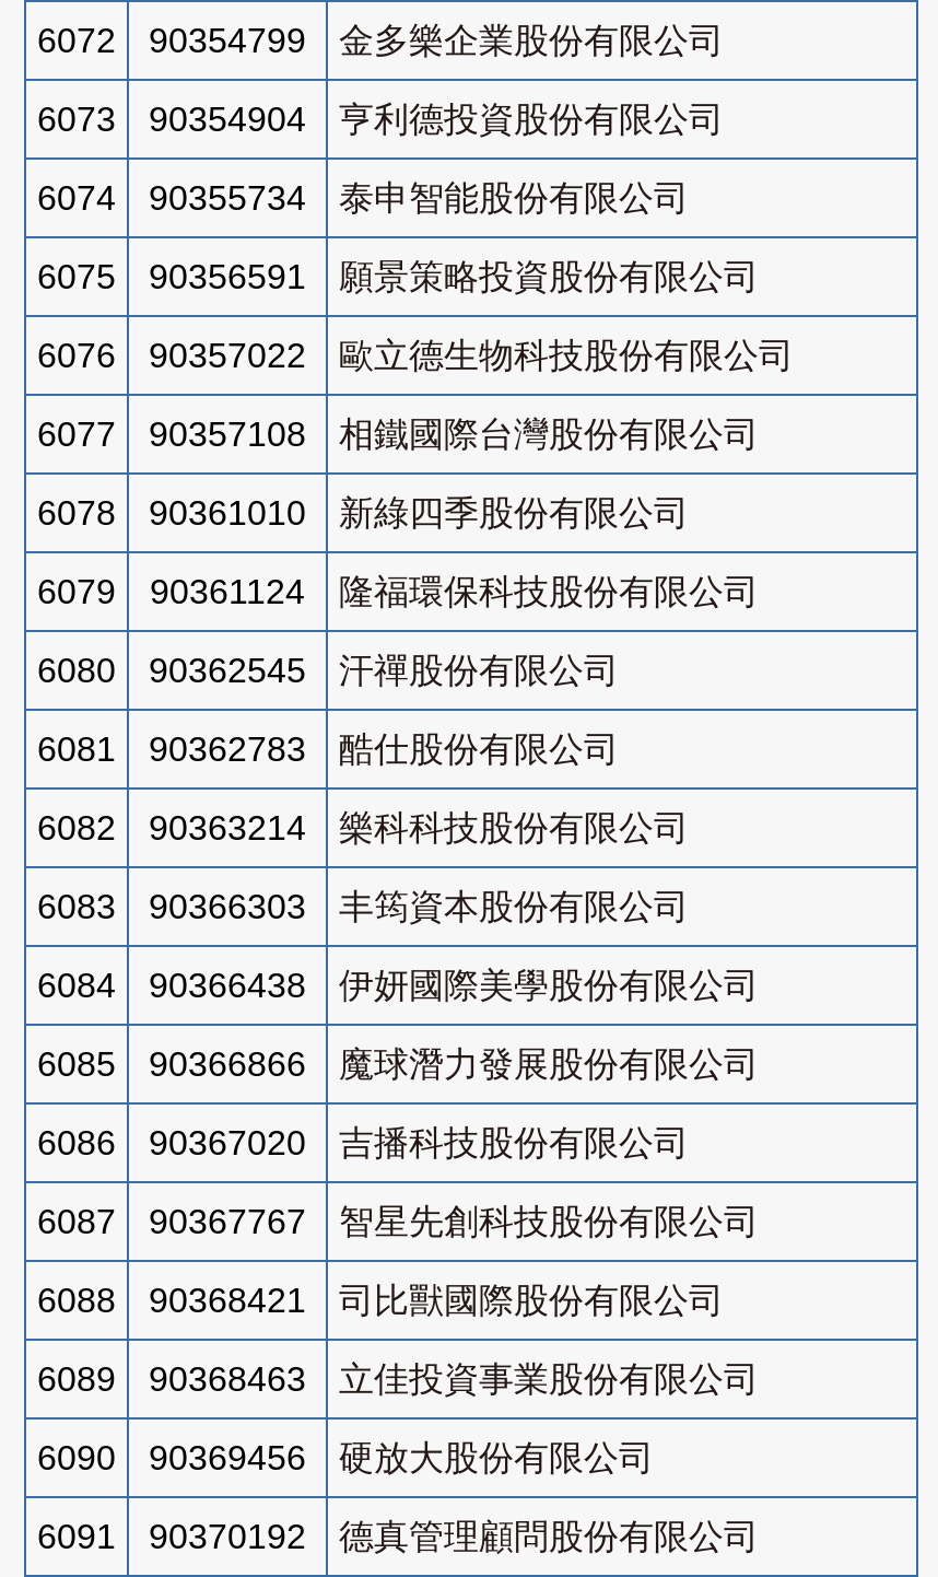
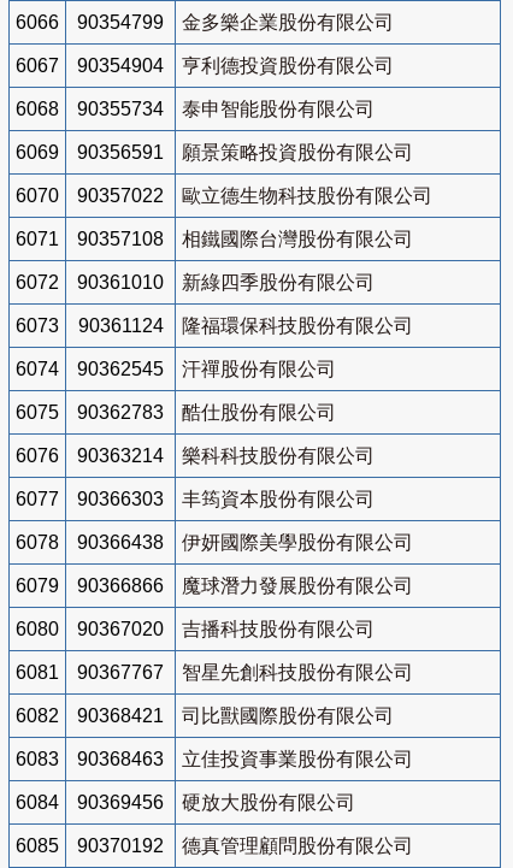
[37,22,724,59] 6072 90354799 金多樂企業股份有限公司 -> [16,12,394,32] 6066 90354799 金多樂企業股份有限公司
[37,100,724,138] 6073 90354904 亨利德投資股份有限公司 -> [16,55,394,76] 6067 90354904 亨利德投資股份有限公司
[37,179,689,216] 6074 90355734 泰申智能股份有限公司 -> [16,99,375,119] 6068 90355734 泰申智能股份有限公司
[37,258,759,295] 6075 90356591 願景策略投資股份有限公司 -> [16,142,413,162] 6069 90356591 願景策略投資股份有限公司
[37,337,794,374] 6076 90357022 歐立德生物科技股份有限公司 -> [16,185,432,206] 6070 90357022 歐立德生物科技股份有限公司
[37,415,759,453] 6077 90357108 相鐵國際台灣股份有限公司 -> [16,229,413,249] 6071 90357108 相鐵國際台灣股份有限公司
[37,494,689,531] 6078 90361010 新綠四季股份有限公司 -> [16,272,375,292] 6072 90361010 新綠四季股份有限公司
[37,573,759,610] 6079 90361124 隆福環保科技股份有限公司 -> [16,315,413,336] 6073 90361124 隆福環保科技股份有限公司
[37,652,619,689] 6080 90362545 汗禪股份有限公司 -> [16,359,336,379] 6074 90362545 汗禪股份有限公司
[37,730,619,768] 6081 90362783 酷仕股份有限公司 -> [16,402,336,422] 6075 90362783 酷仕股份有限公司
[37,809,689,846] 6082 90363214 樂科科技股份有限公司 -> [16,445,375,466] 6076 90363214 樂科科技股份有限公司
[37,888,689,925] 6083 90366303 丰筠資本股份有限公司 -> [16,489,375,509] 6077 90366303 丰筠資本股份有限公司
[37,967,759,1004] 6084 90366438 伊妍國際美學股份有限公司 -> [16,532,413,552] 6078 90366438 伊妍國際美學股份有限公司
[37,1045,759,1082] 6085 90366866 魔球潛力發展股份有限公司 -> [16,575,413,596] 6079 90366866 魔球潛力發展股份有限公司
[37,1124,689,1161] 6086 90367020 吉播科技股份有限公司 -> [16,619,375,639] 6080 90367020 吉播科技股份有限公司
[37,1203,759,1240] 6087 90367767 智星先創科技股份有限公司 -> [16,662,413,682] 6081 90367767 智星先創科技股份有限公司
[37,1282,724,1319] 6088 90368421 司比獸國際股份有限公司 -> [16,705,394,726] 6082 90368421 司比獸國際股份有限公司
[37,1360,759,1397] 6089 90368463 立佳投資事業股份有限公司 -> [16,749,413,769] 6083 90368463 立佳投資事業股份有限公司
[37,1439,654,1476] 6090 90369456 硬放大股份有限公司 -> [16,792,355,813] 6084 90369456 硬放大股份有限公司
[37,1518,759,1555] 6091 90370192 德真管理顧問股份有限公司 -> [16,835,413,856] 6085 90370192 德真管理顧問股份有限公司

